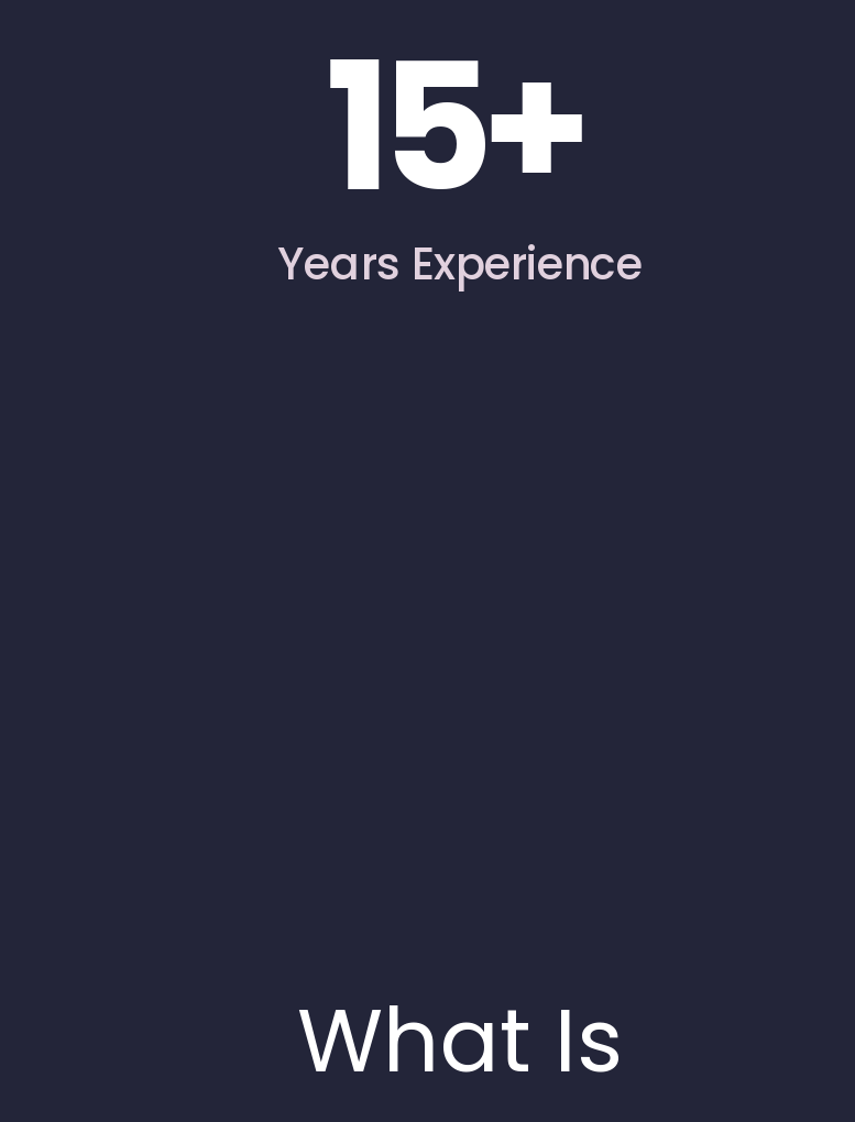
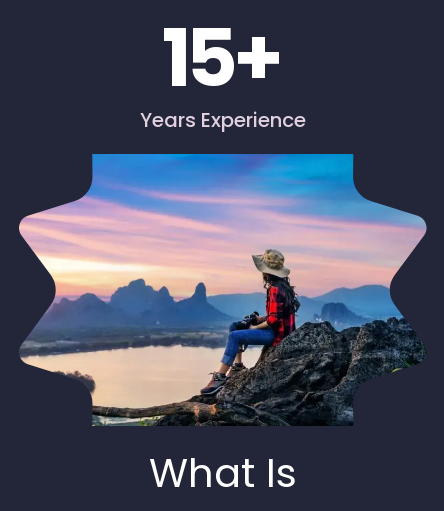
none -> [18,153,427,427] [image]

